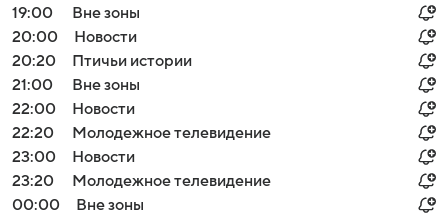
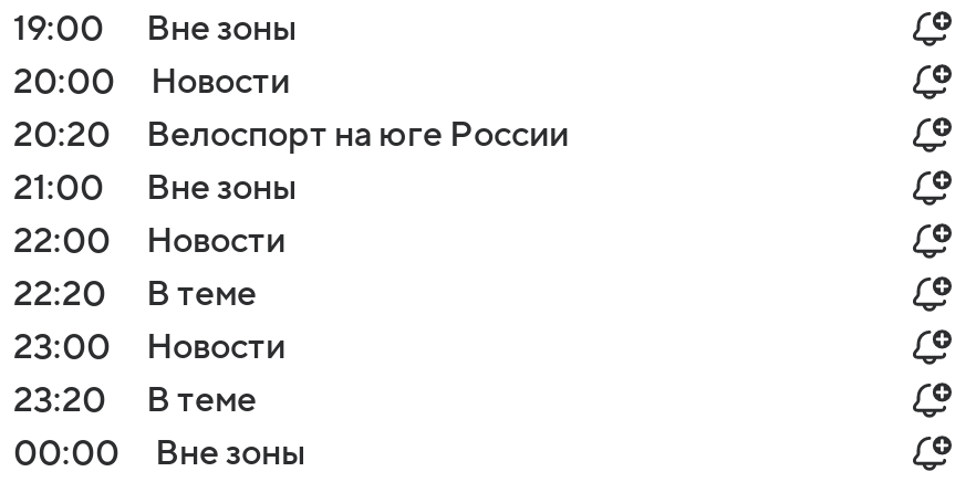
[72,52,192,70] Птичьи истории -> [146,115,569,155] Велоспорт на юге России
[72,124,271,142] Молодежное телевидение -> [146,274,257,314] В теме
[72,172,271,190] Молодежное телевидение -> [146,380,257,420] В теме

